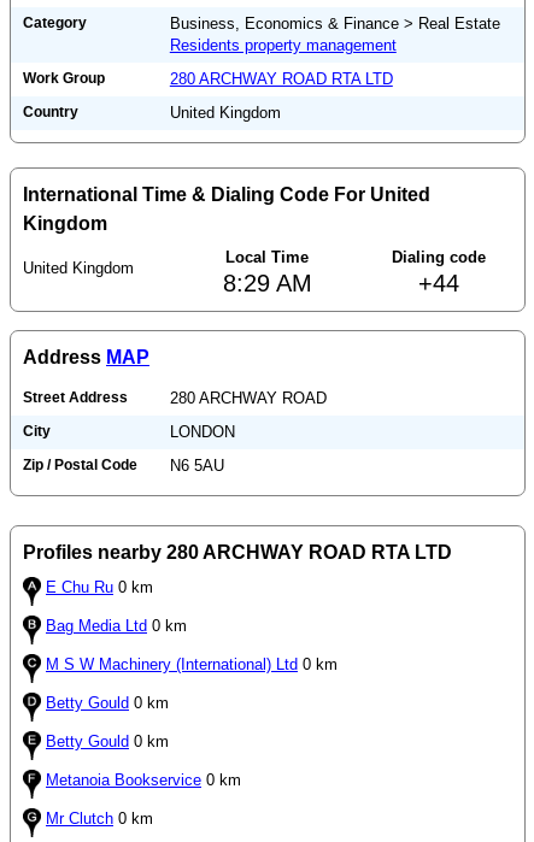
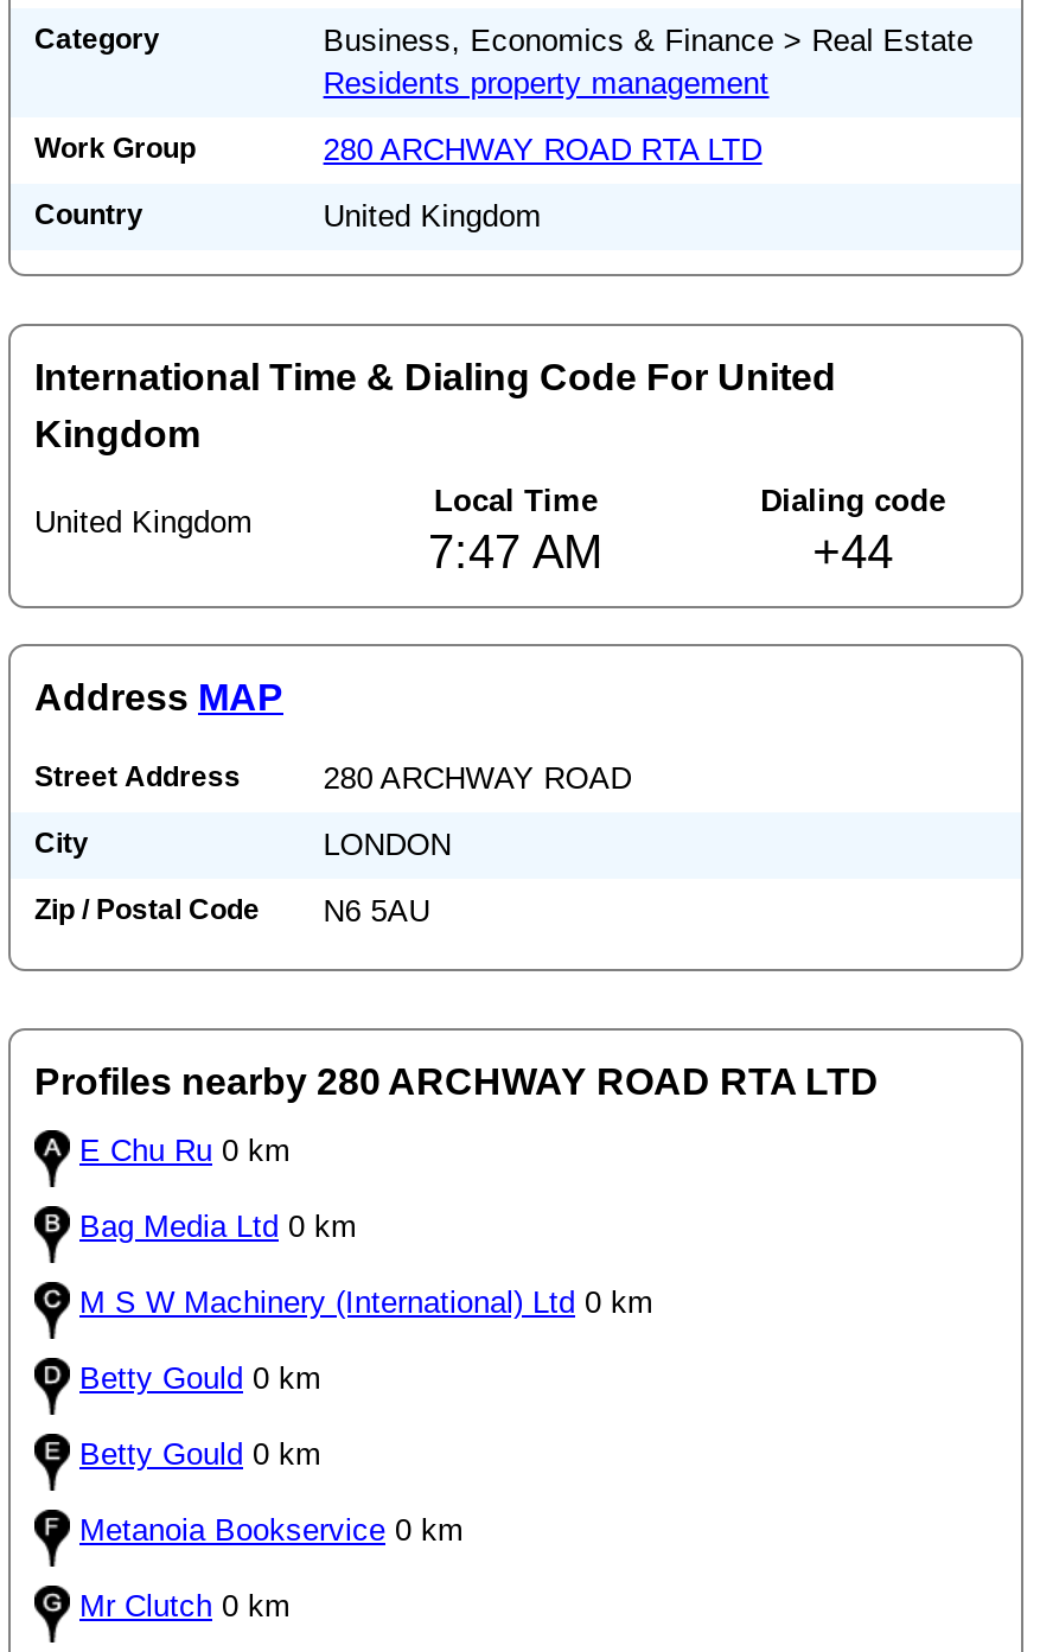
[223,270,312,296] 8:29 AM -> [428,525,604,578] 7:47 AM

